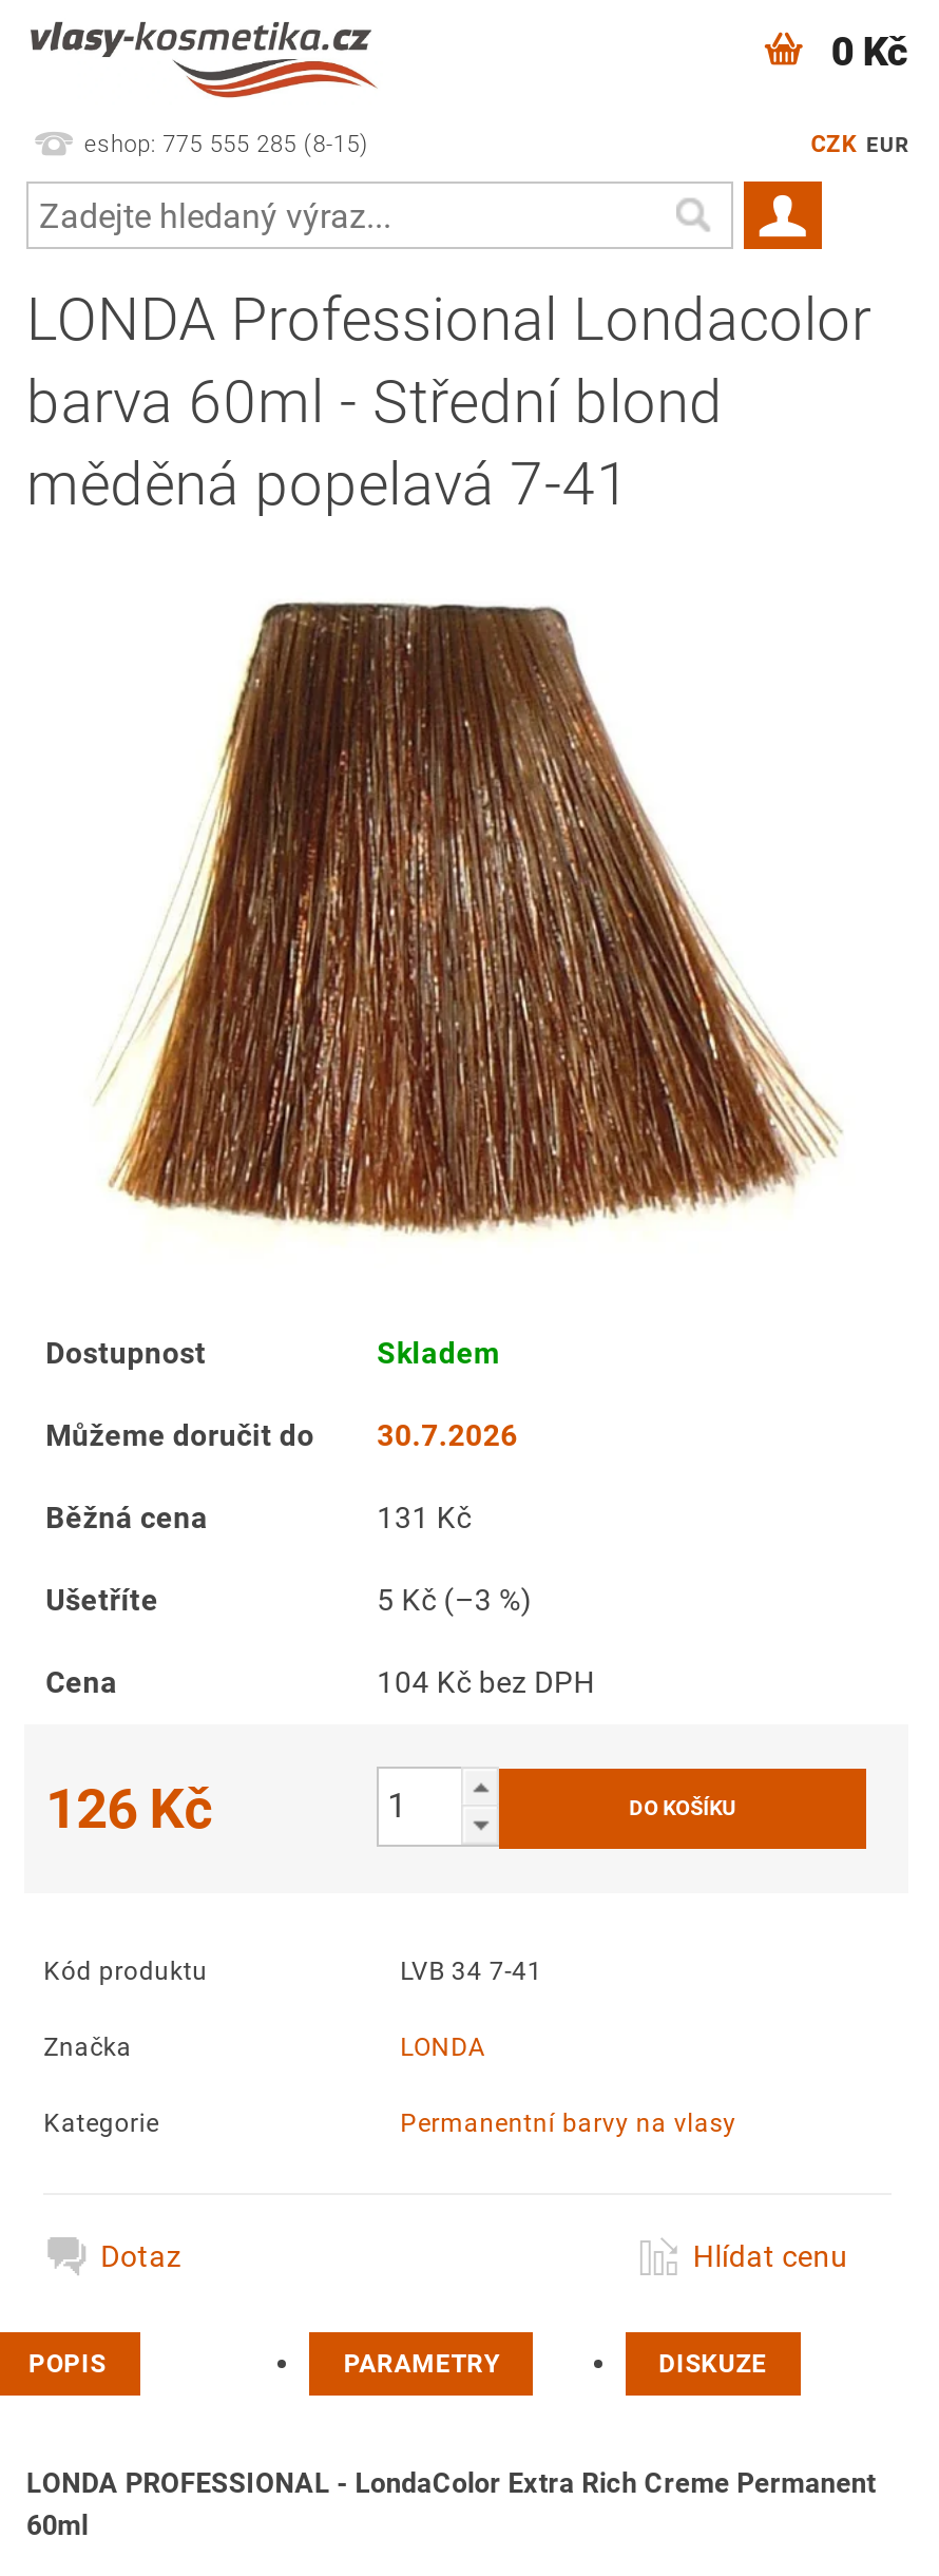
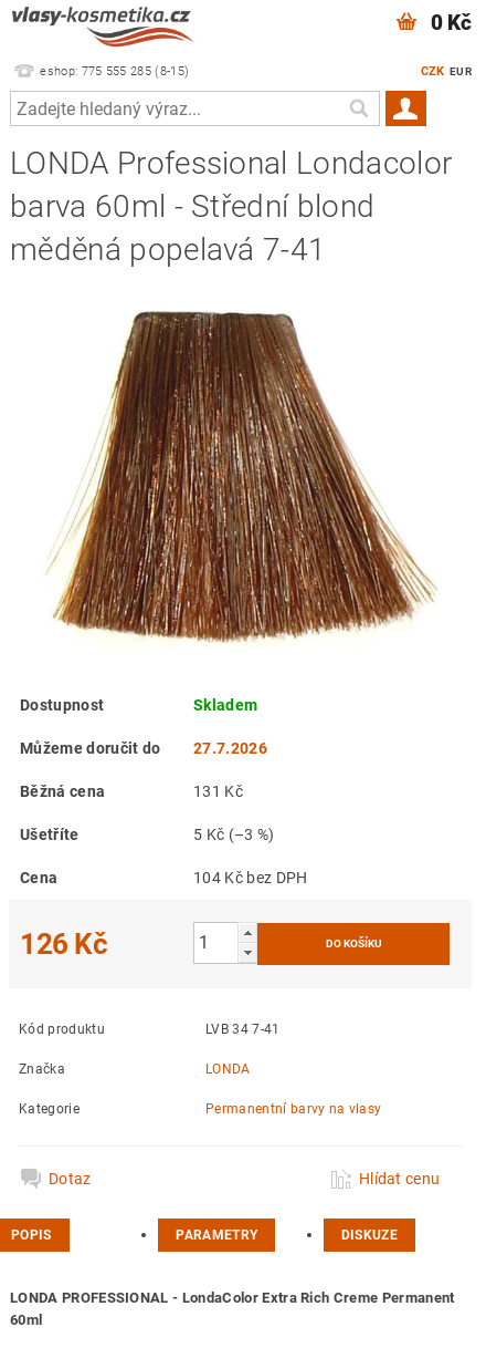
[46,1417,518,1451] Můžeme doručit do 30.7.2026 -> [20,739,267,756] Můžeme doručit do 27.7.2026

